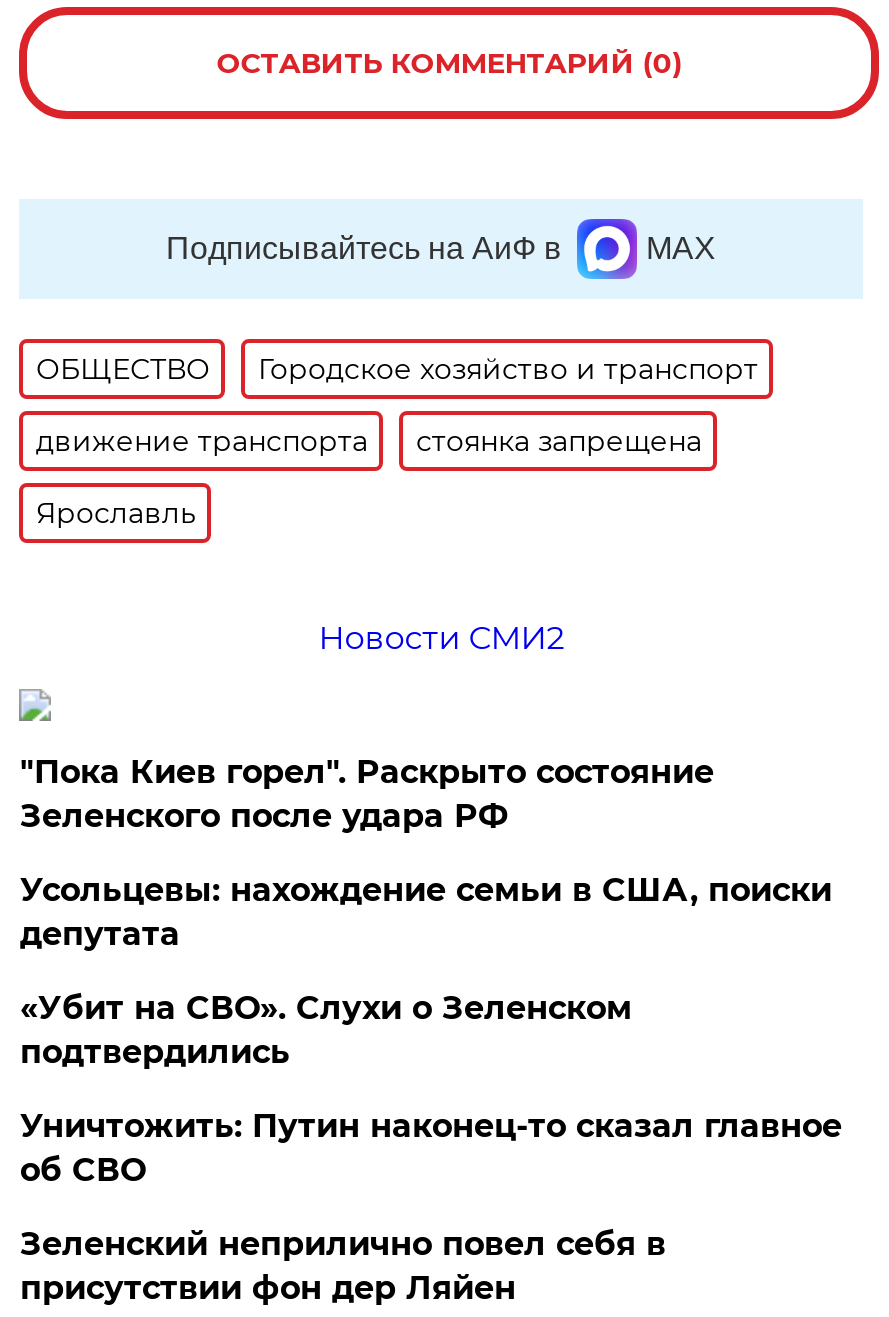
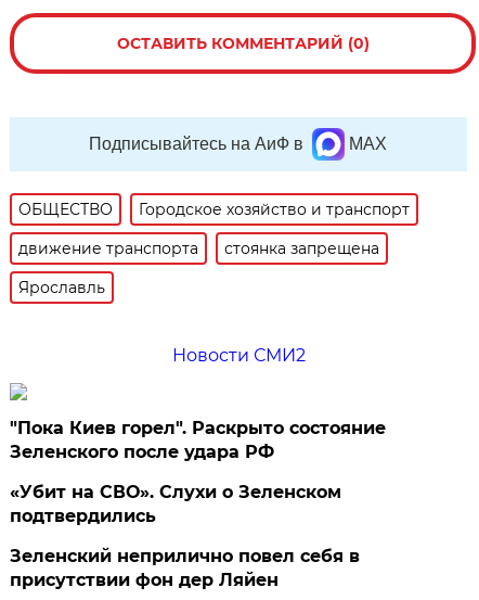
[20,871,832,953] Усольцевы: нахождение семьи в США, поиски | депутата -> none
[20,1107,842,1189] Уничтожить: Путин наконец-то сказал главное | об СВО -> none

